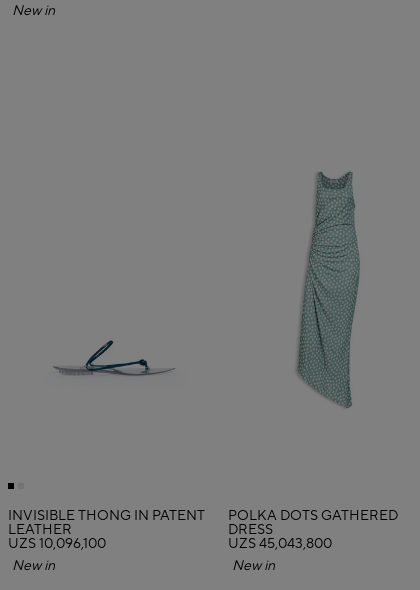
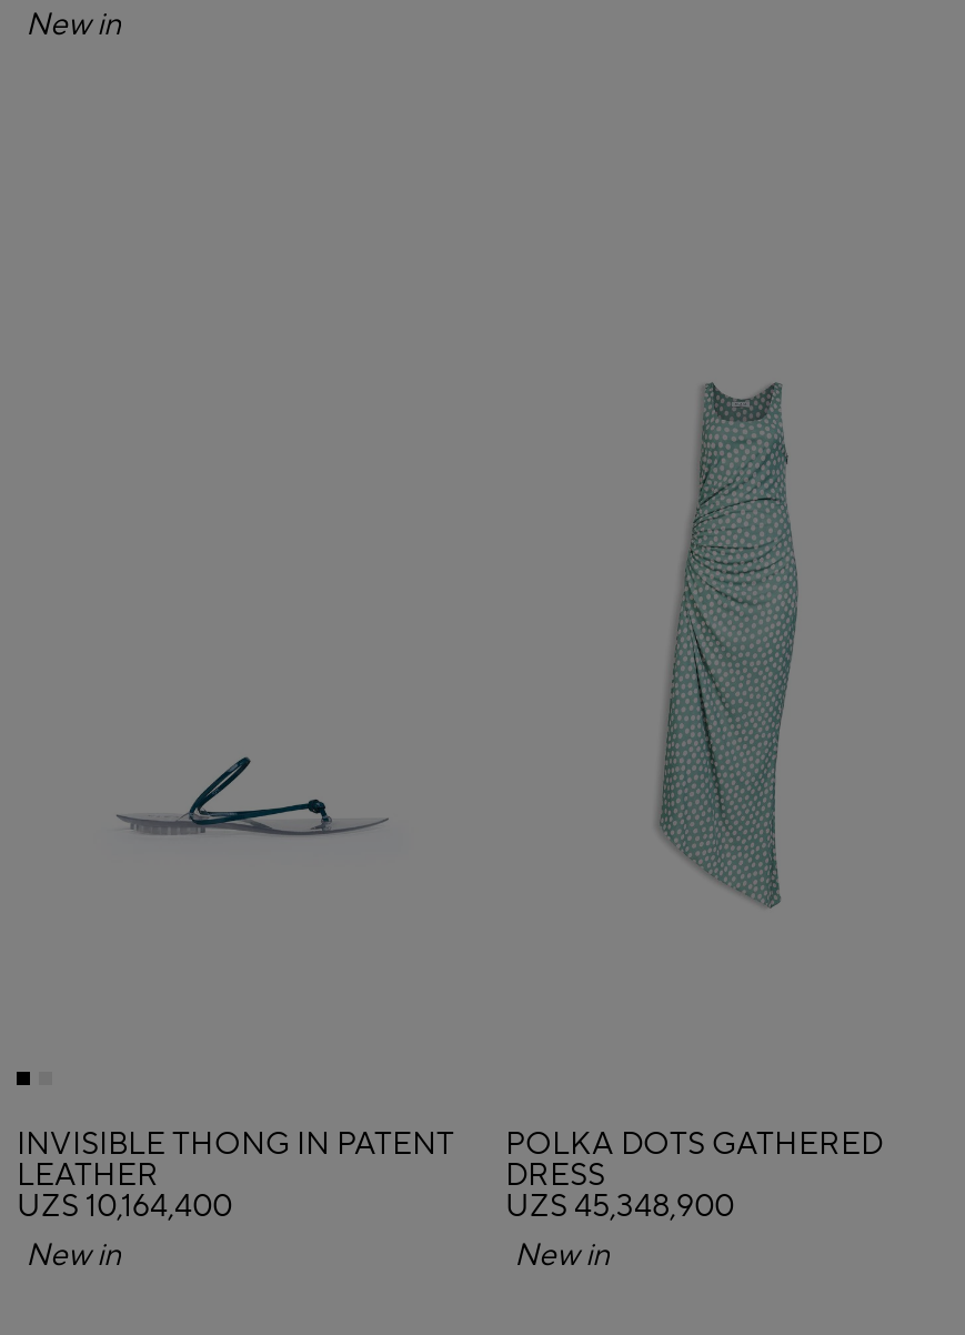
[8,535,106,553] UZS 10,096,100 -> [17,1188,232,1228] UZS 10,164,400
[228,535,332,553] UZS 45,043,800 -> [505,1188,734,1228] UZS 45,348,900

